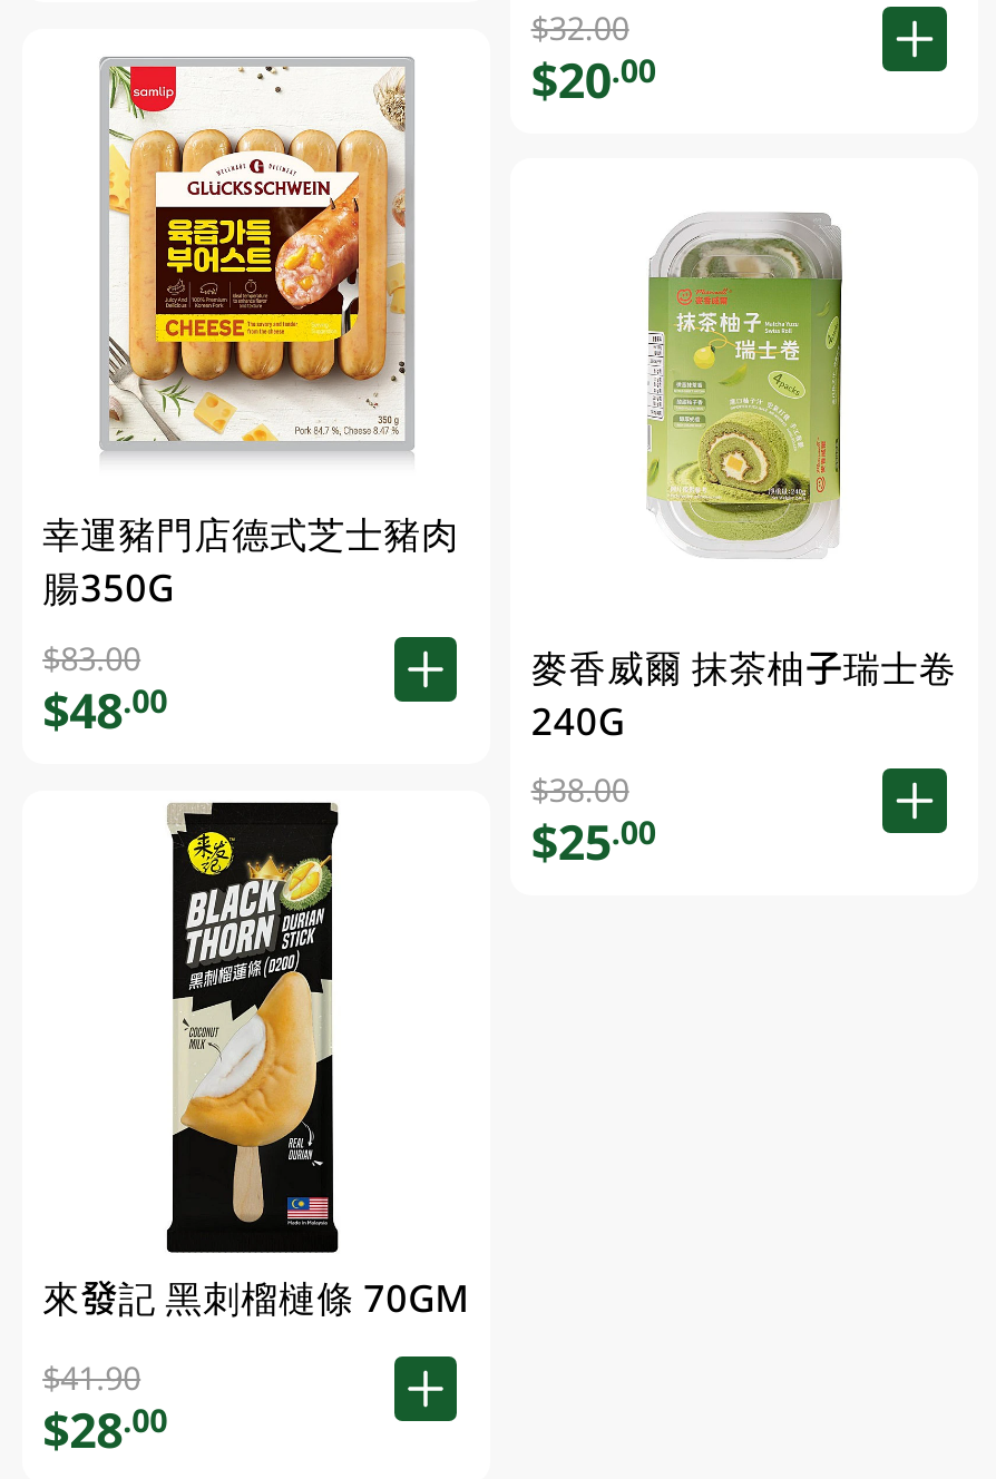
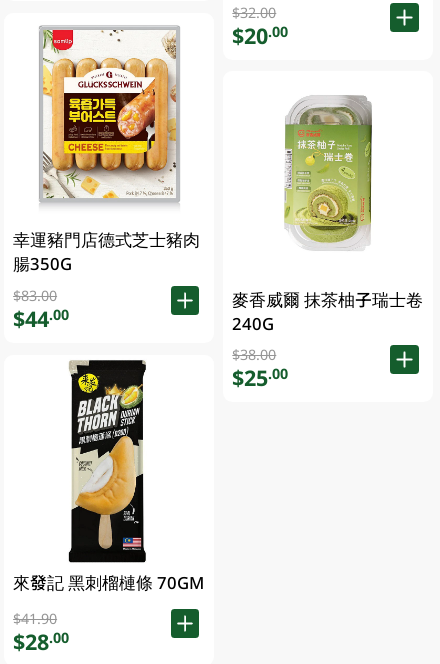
[43,678,167,743] $48.00 -> [13,304,69,333] $44.00

